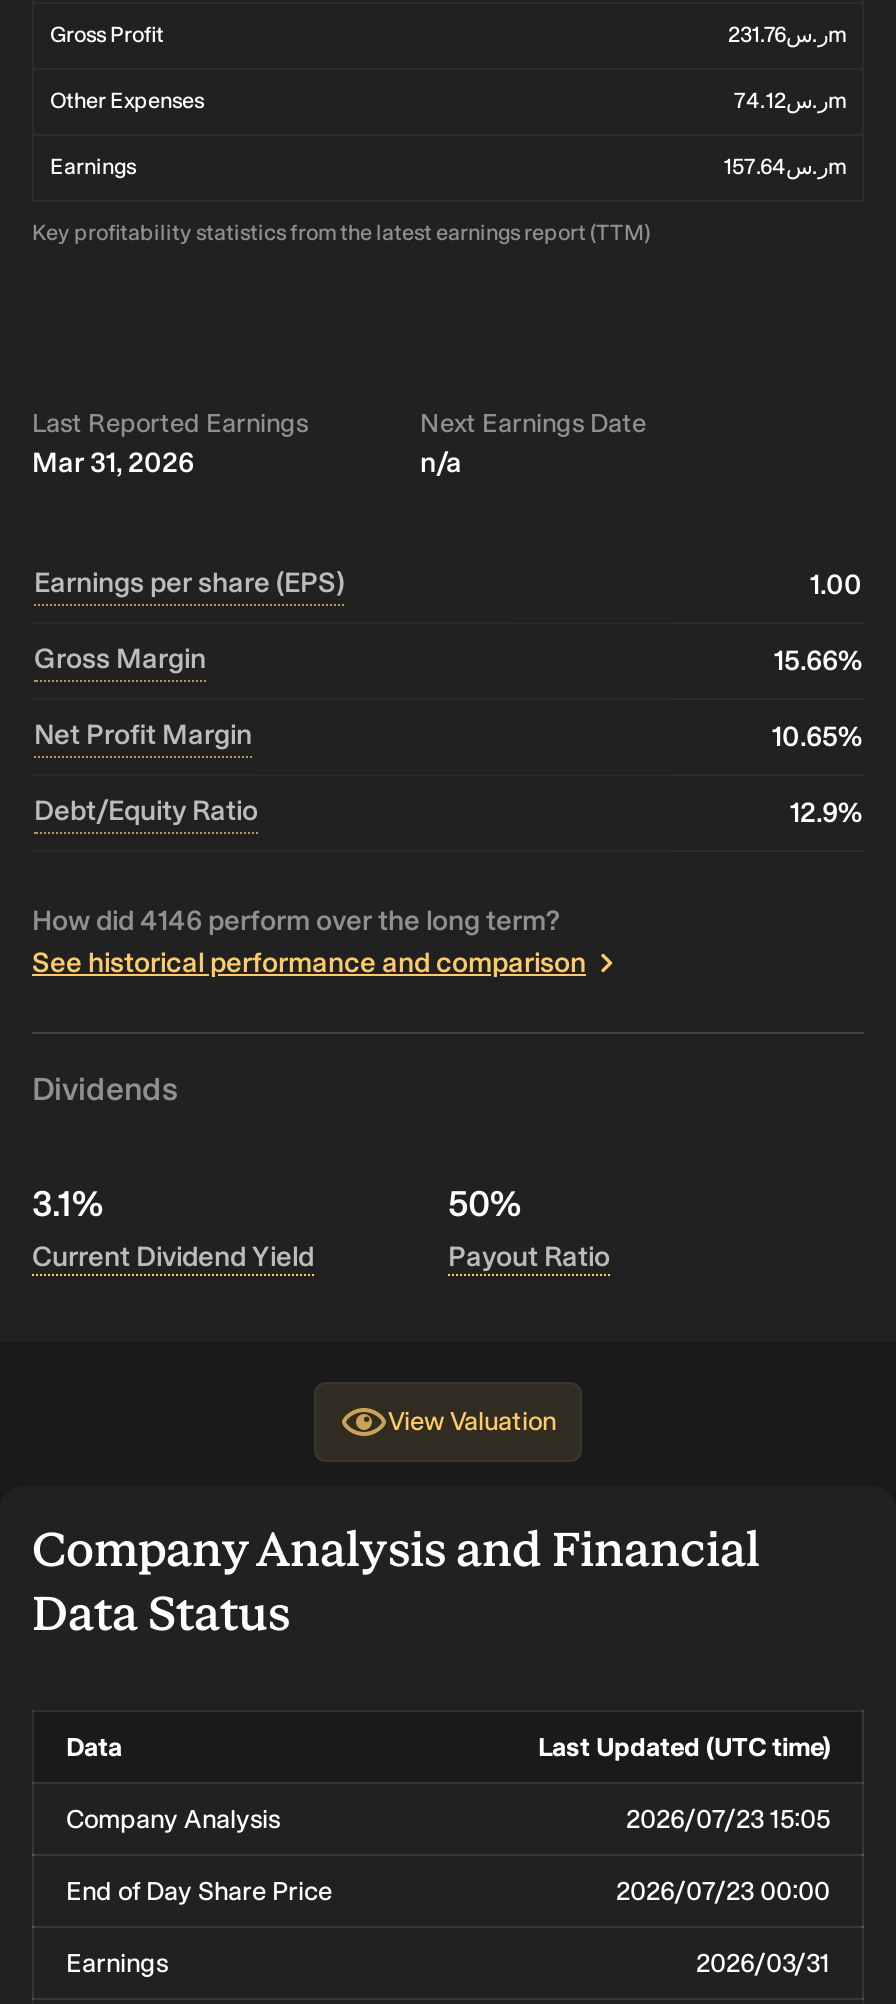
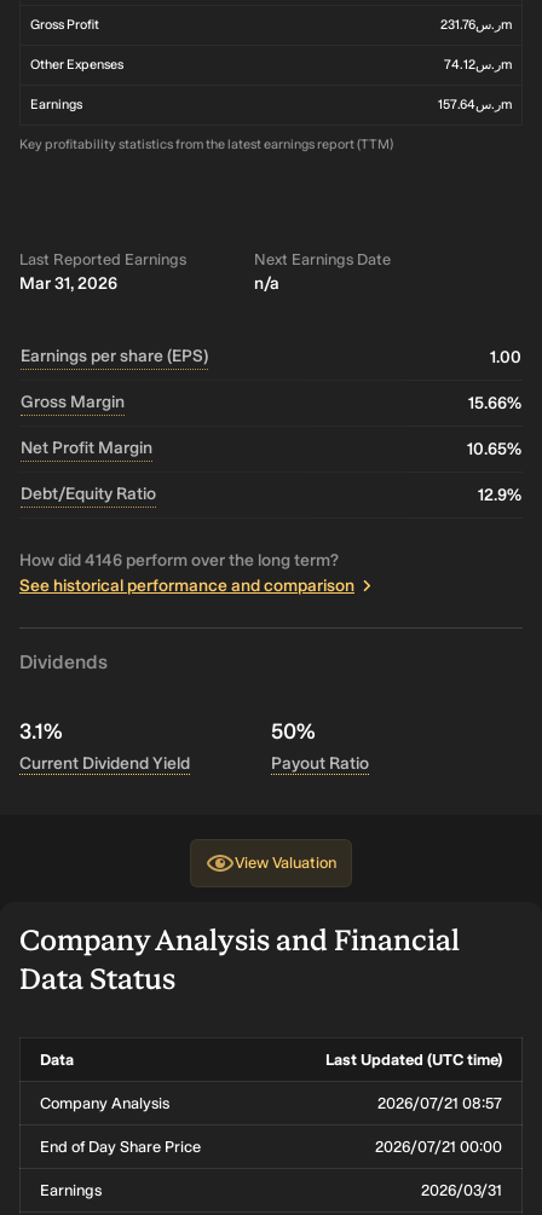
[626,1803,830,1833] 2026/07/23 15:05 -> [377,1094,502,1112] 2026/07/21 08:57
[616,1875,830,1905] 2026/07/23 00:00 -> [375,1137,502,1155] 2026/07/21 00:00

